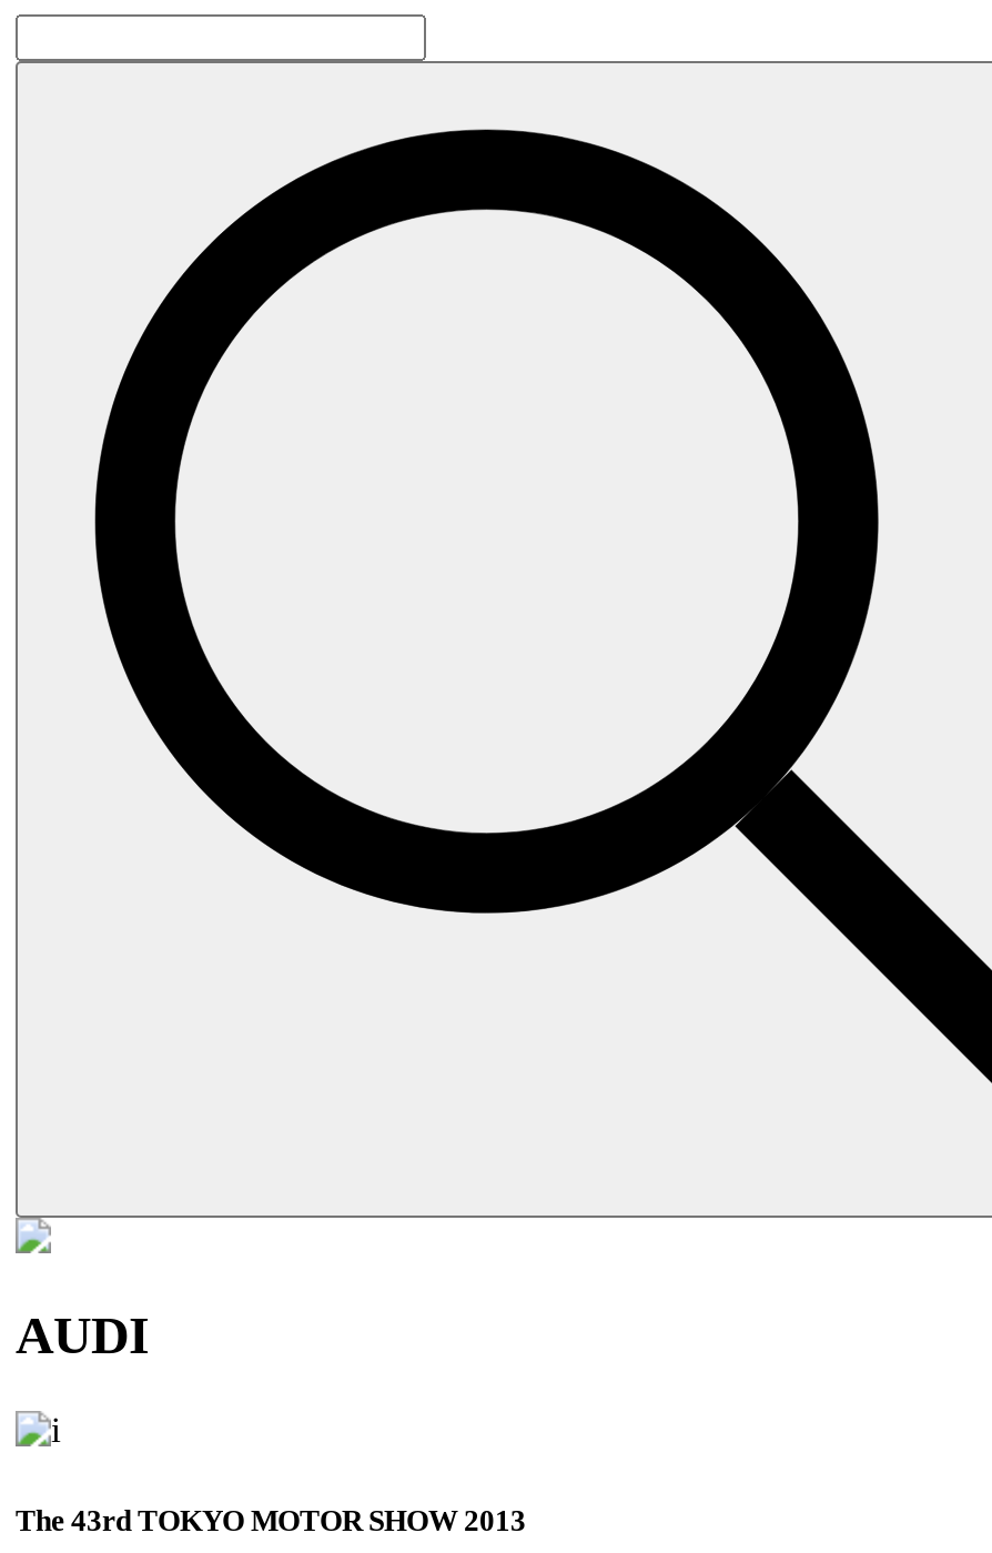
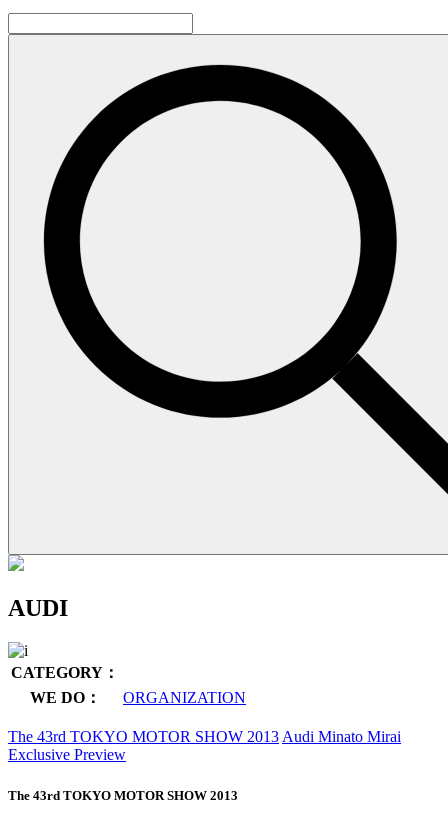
none -> [8,664,401,763] CATEGORY： | WE DO： | ORGANIZATION | The 43rd TOKYO MOTOR SHOW 2013 Audi Minato Mirai | Exclusive Preview

